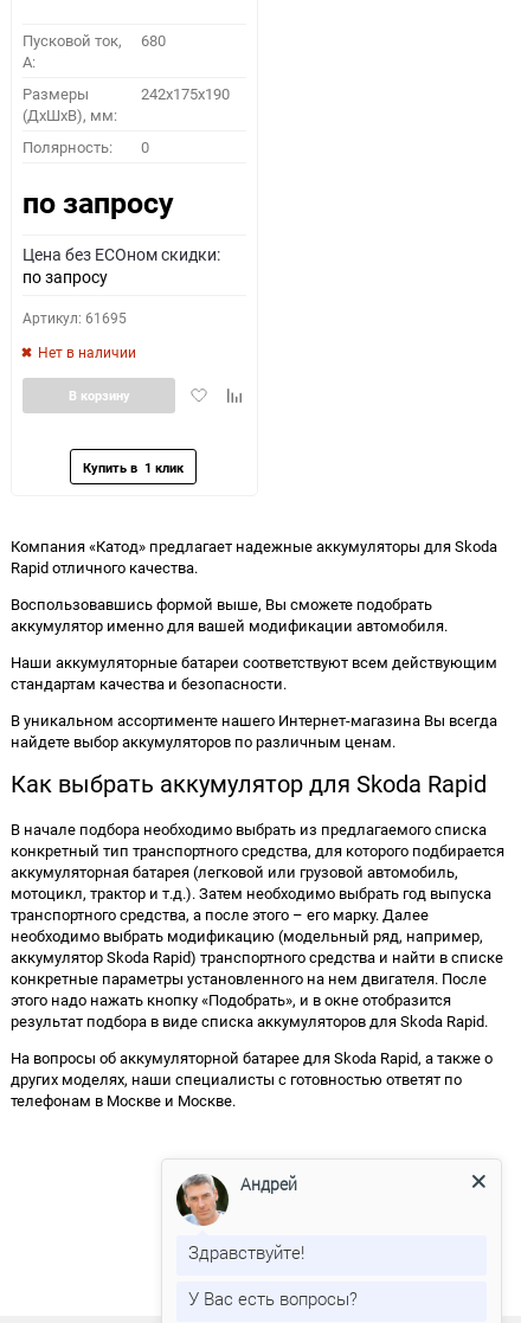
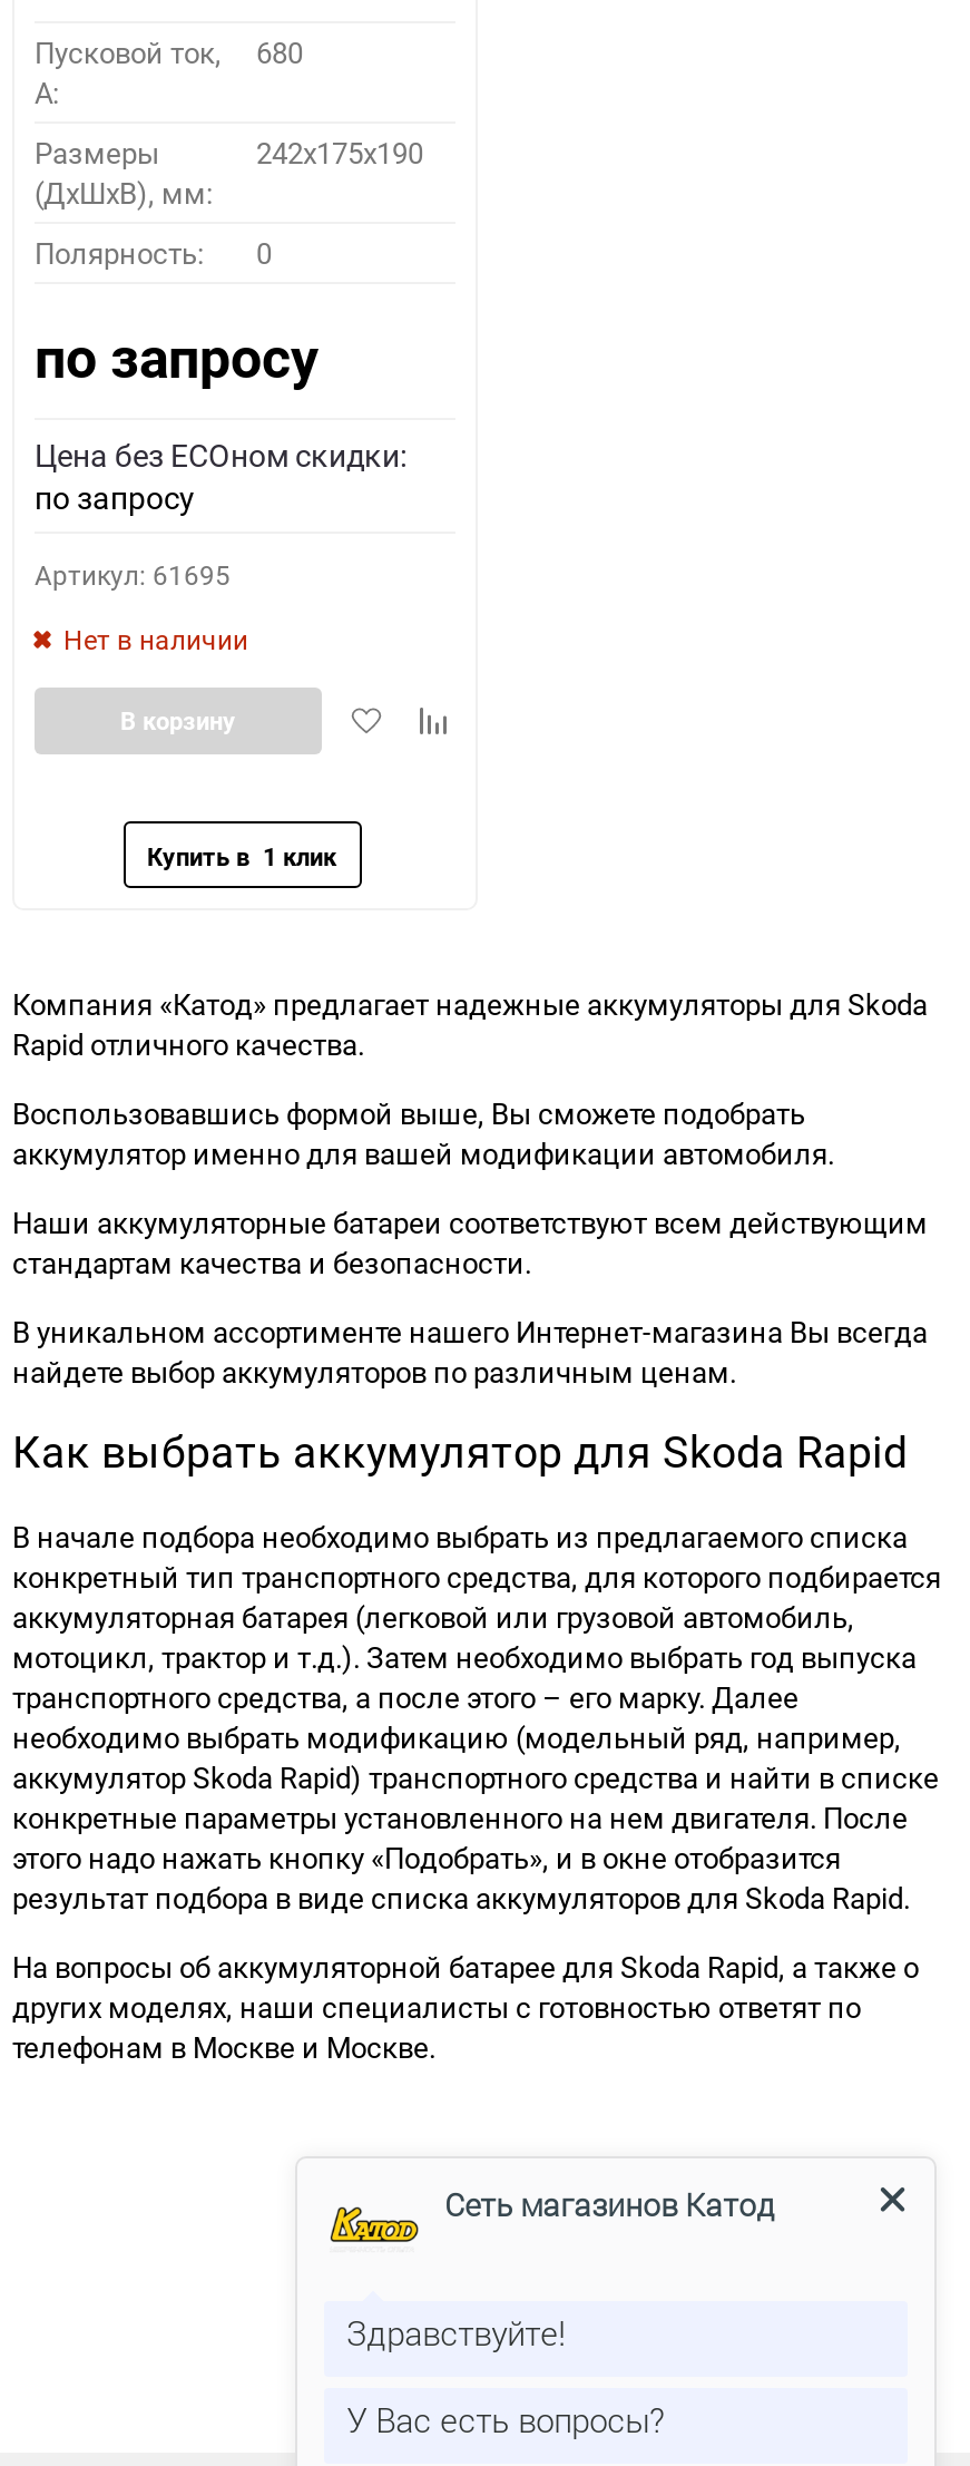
[175,1173,297,1227] [image] | Андрей -> [324,2183,774,2283] [image] | Сеть магазинов Катод

